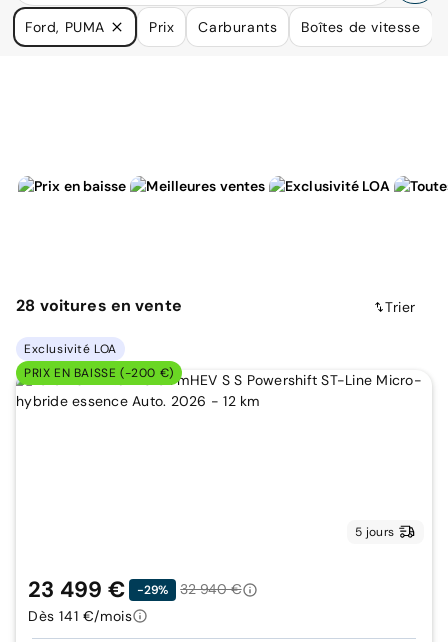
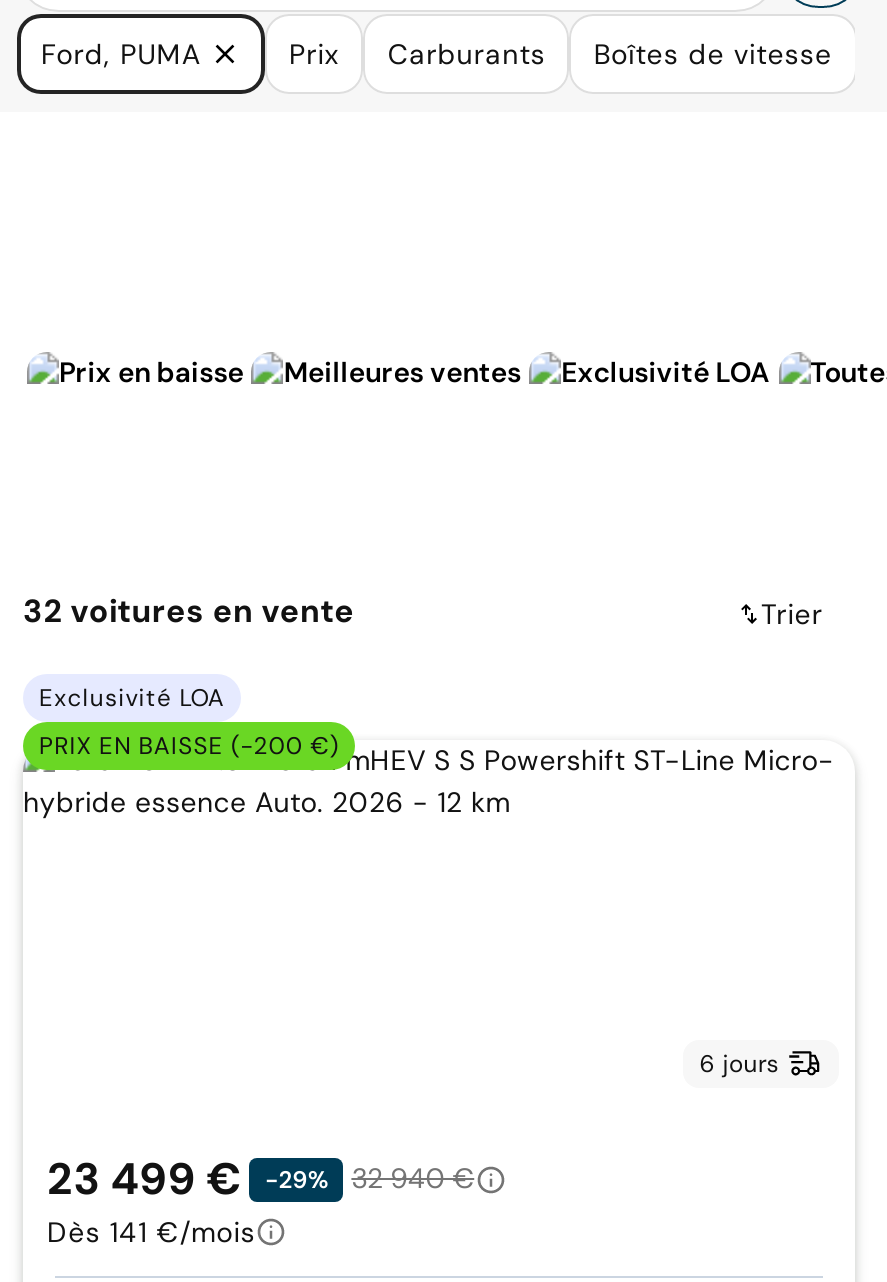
[16,295,182,316] 28 voitures en vente -> [23,591,355,633] 32 voitures en vente
[355,524,394,540] 5 jours -> [699,1048,779,1080] 6 jours

